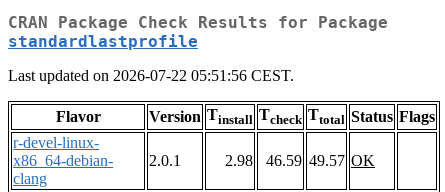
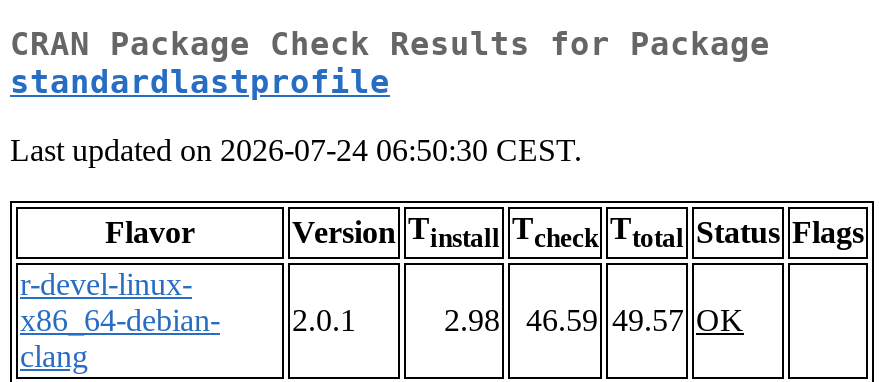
[8,67,294,84] Last updated on 2026-07-22 05:51:56 CEST. -> [10,134,582,168] Last updated on 2026-07-24 06:50:30 CEST.

